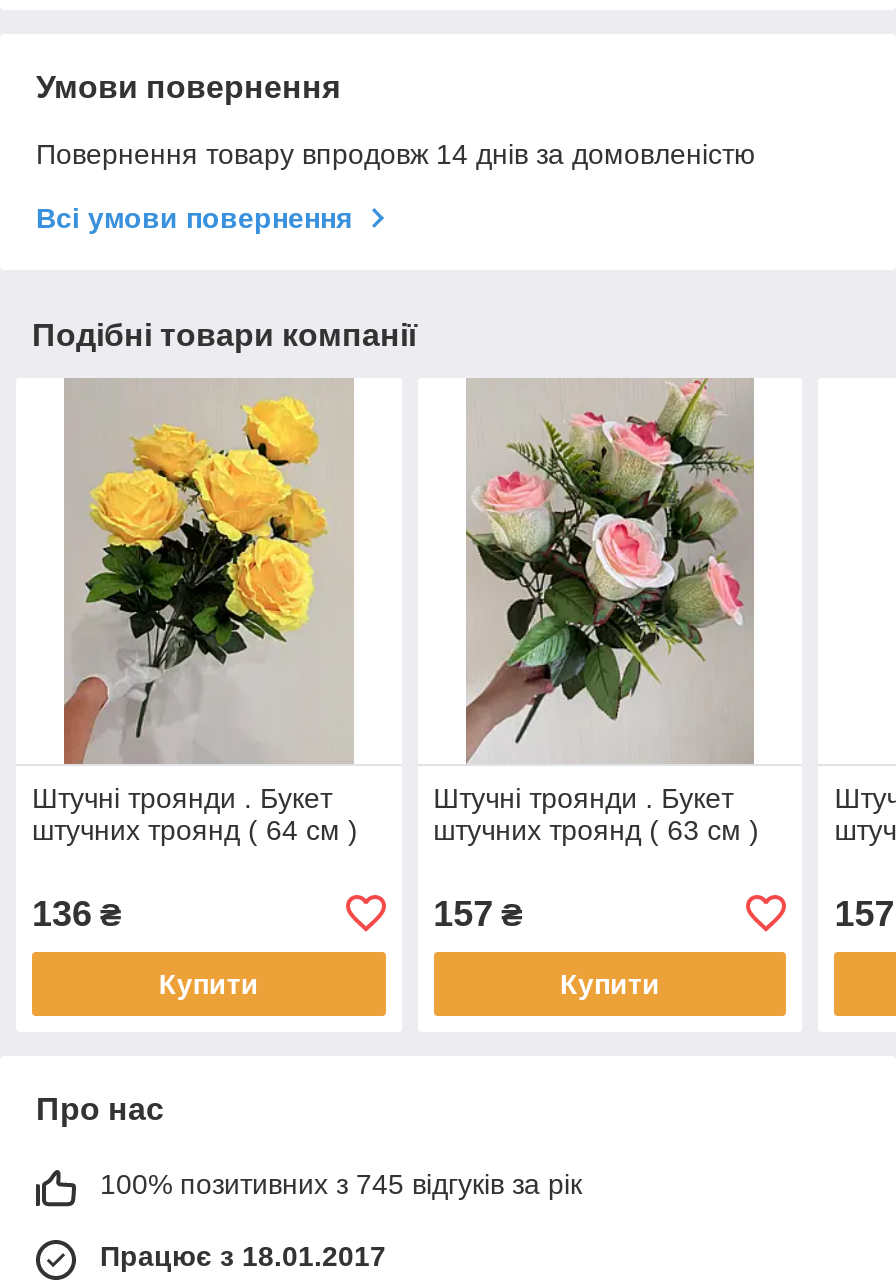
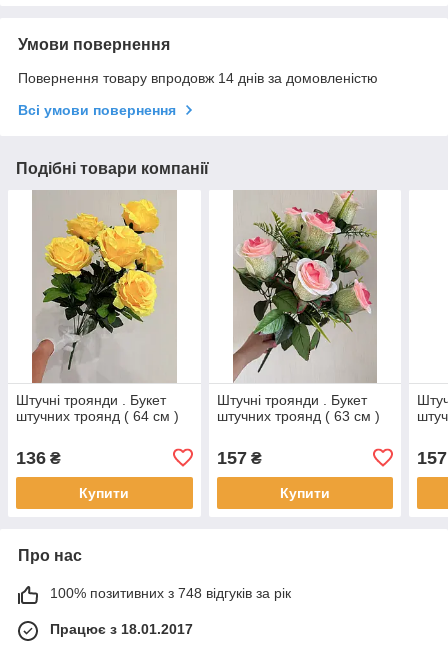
[100,1168,582,1200] 100% позитивних з 745 відгуків за рік -> [50,585,291,601] 100% позитивних з 748 відгуків за рік

